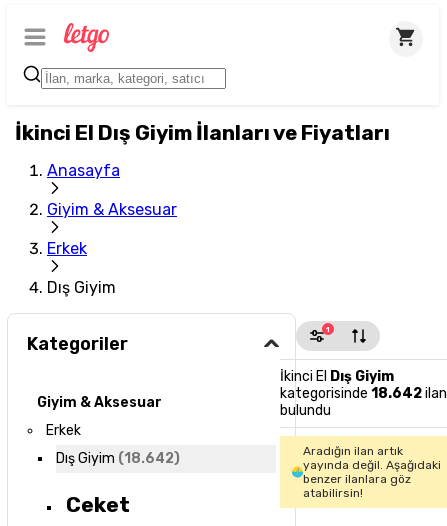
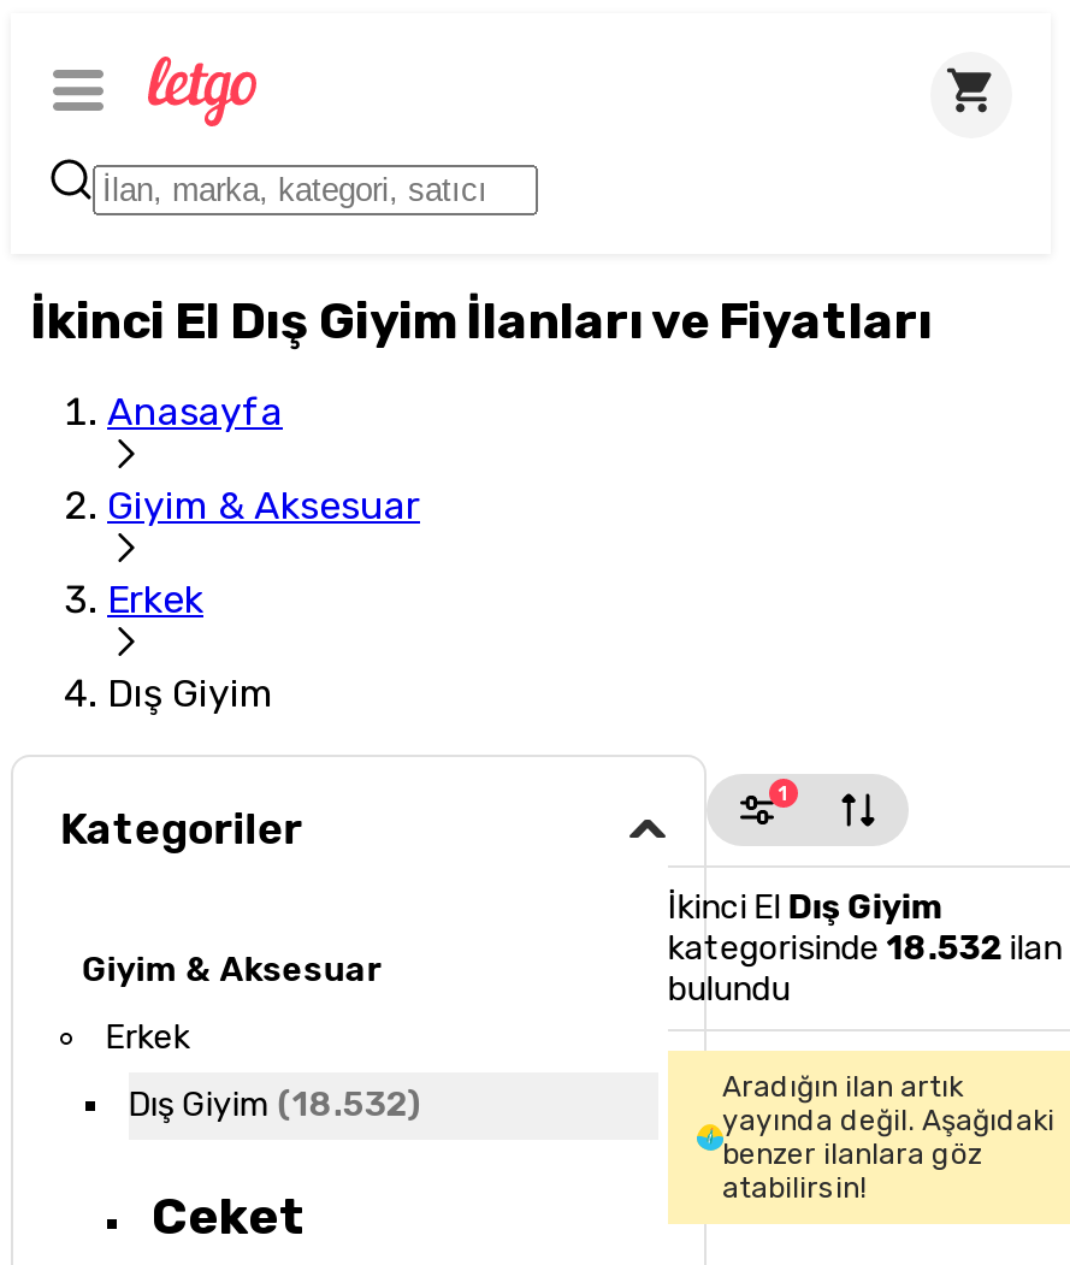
[280,385,447,402] kategorisinde 18.642 ilan -> [667,928,1062,969] kategorisinde 18.532 ilan
[56,450,180,467] Dış Giyim (18.642) -> [129,1085,422,1126] Dış Giyim (18.532)

